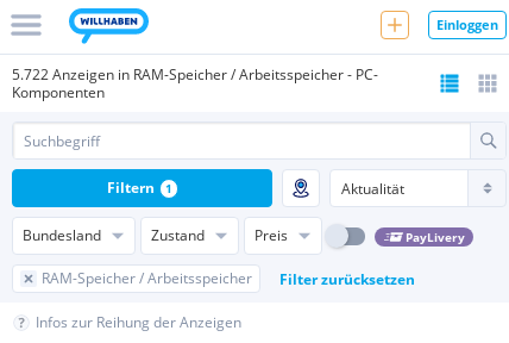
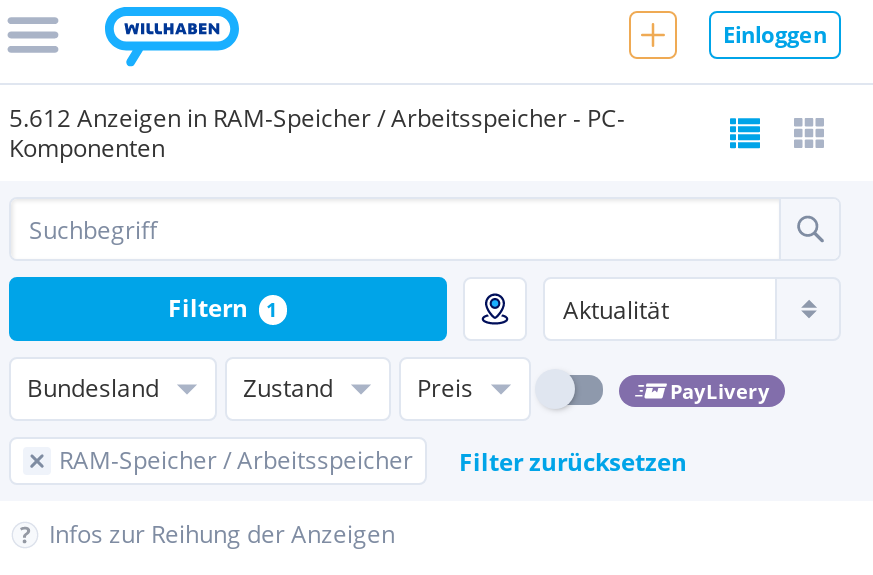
[12,64,378,85] 5.722 Anzeigen in RAM-Speicher / Arbeitsspeicher - PC- -> [9,101,625,135] 5.612 Anzeigen in RAM-Speicher / Arbeitsspeicher - PC-

